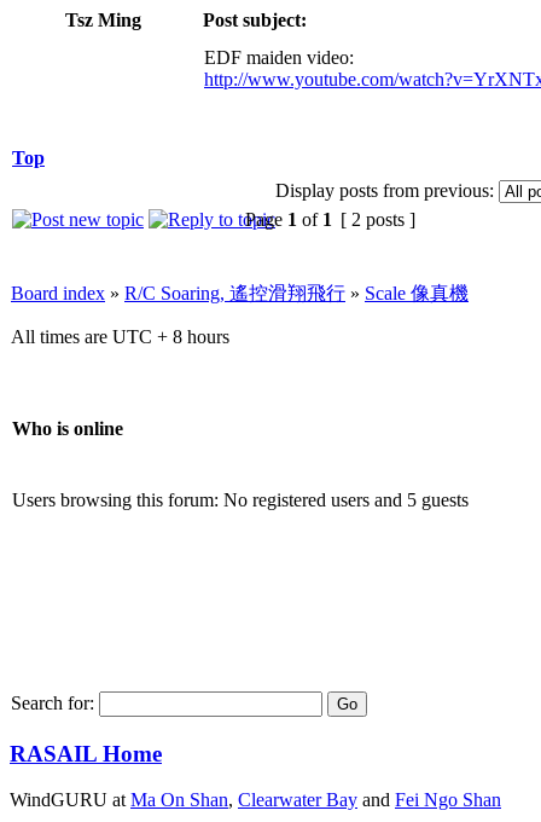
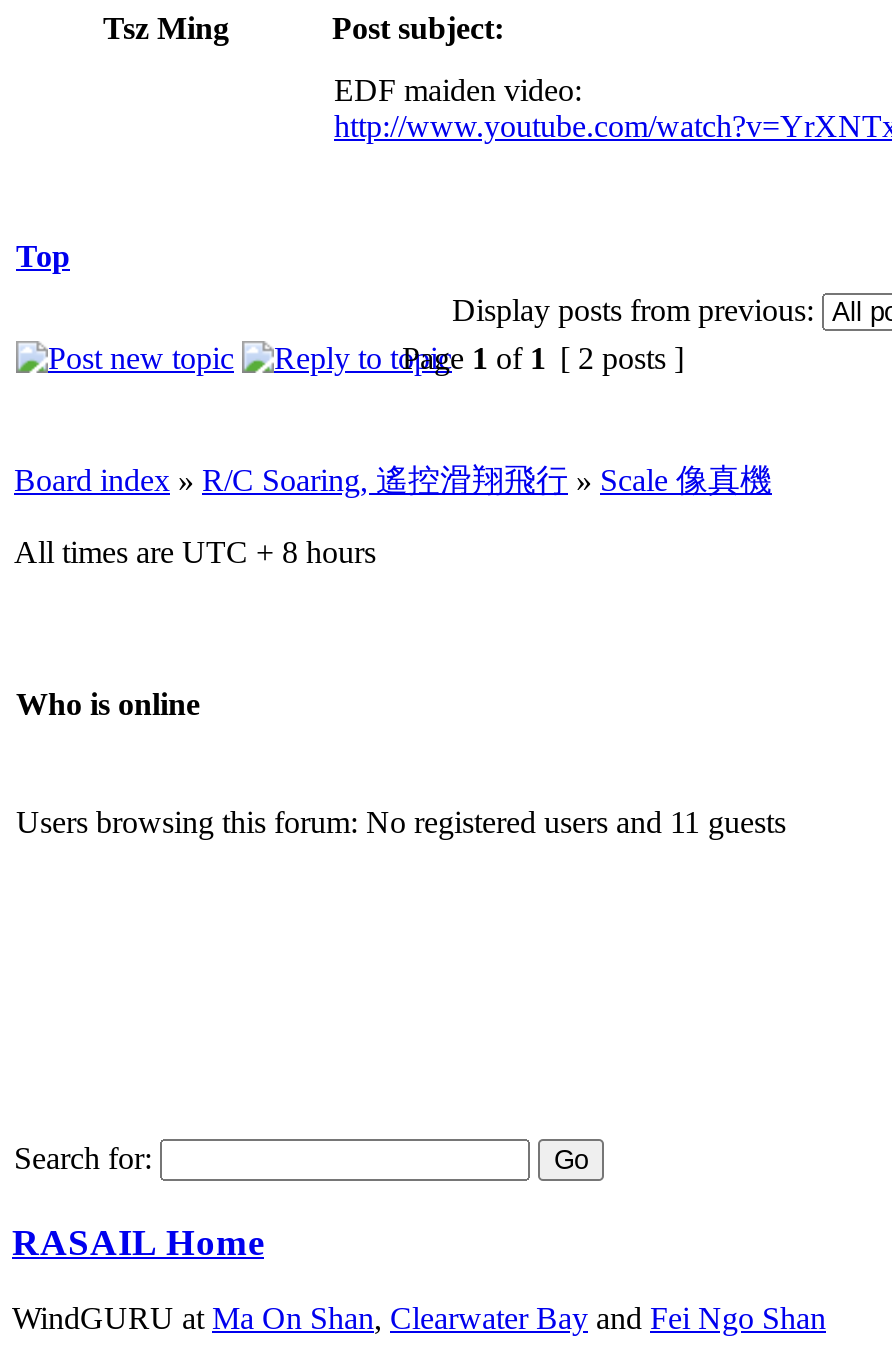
[12,489,469,510] Users browsing this forum: No registered users and 5 guests -> [16,805,786,839] Users browsing this forum: No registered users and 11 guests

